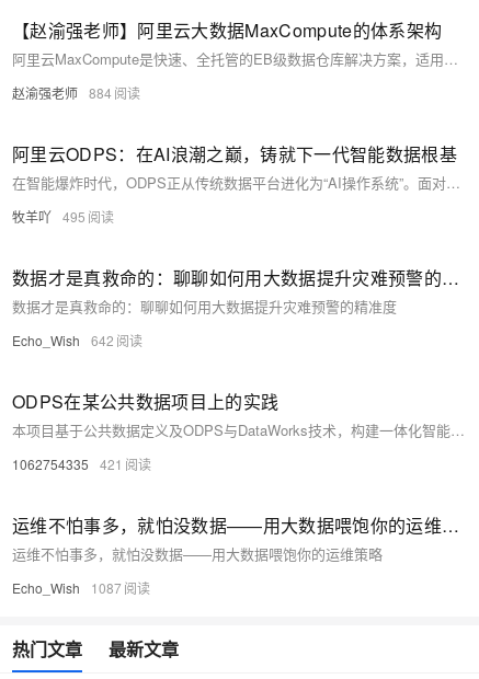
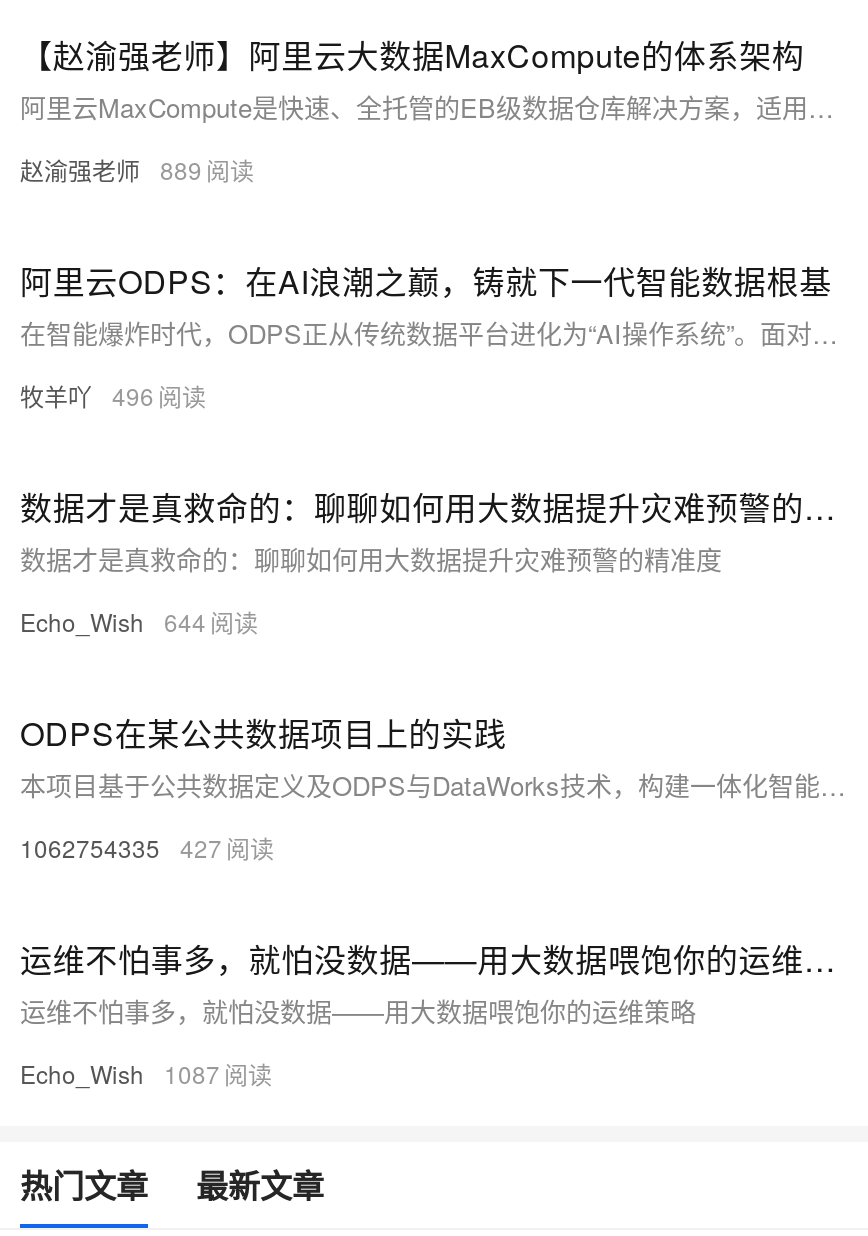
[12,83,112,102] 赵渝强老师 884 -> [20,152,202,186] 赵渝强老师 889
[12,207,85,226] 牧羊吖 495 -> [20,378,154,412] 牧羊吖 496
[12,331,114,349] Echo_Wish 642 -> [20,604,206,638] Echo_Wish 644
[12,454,123,473] 1062754335 421 -> [20,830,222,864] 1062754335 427

